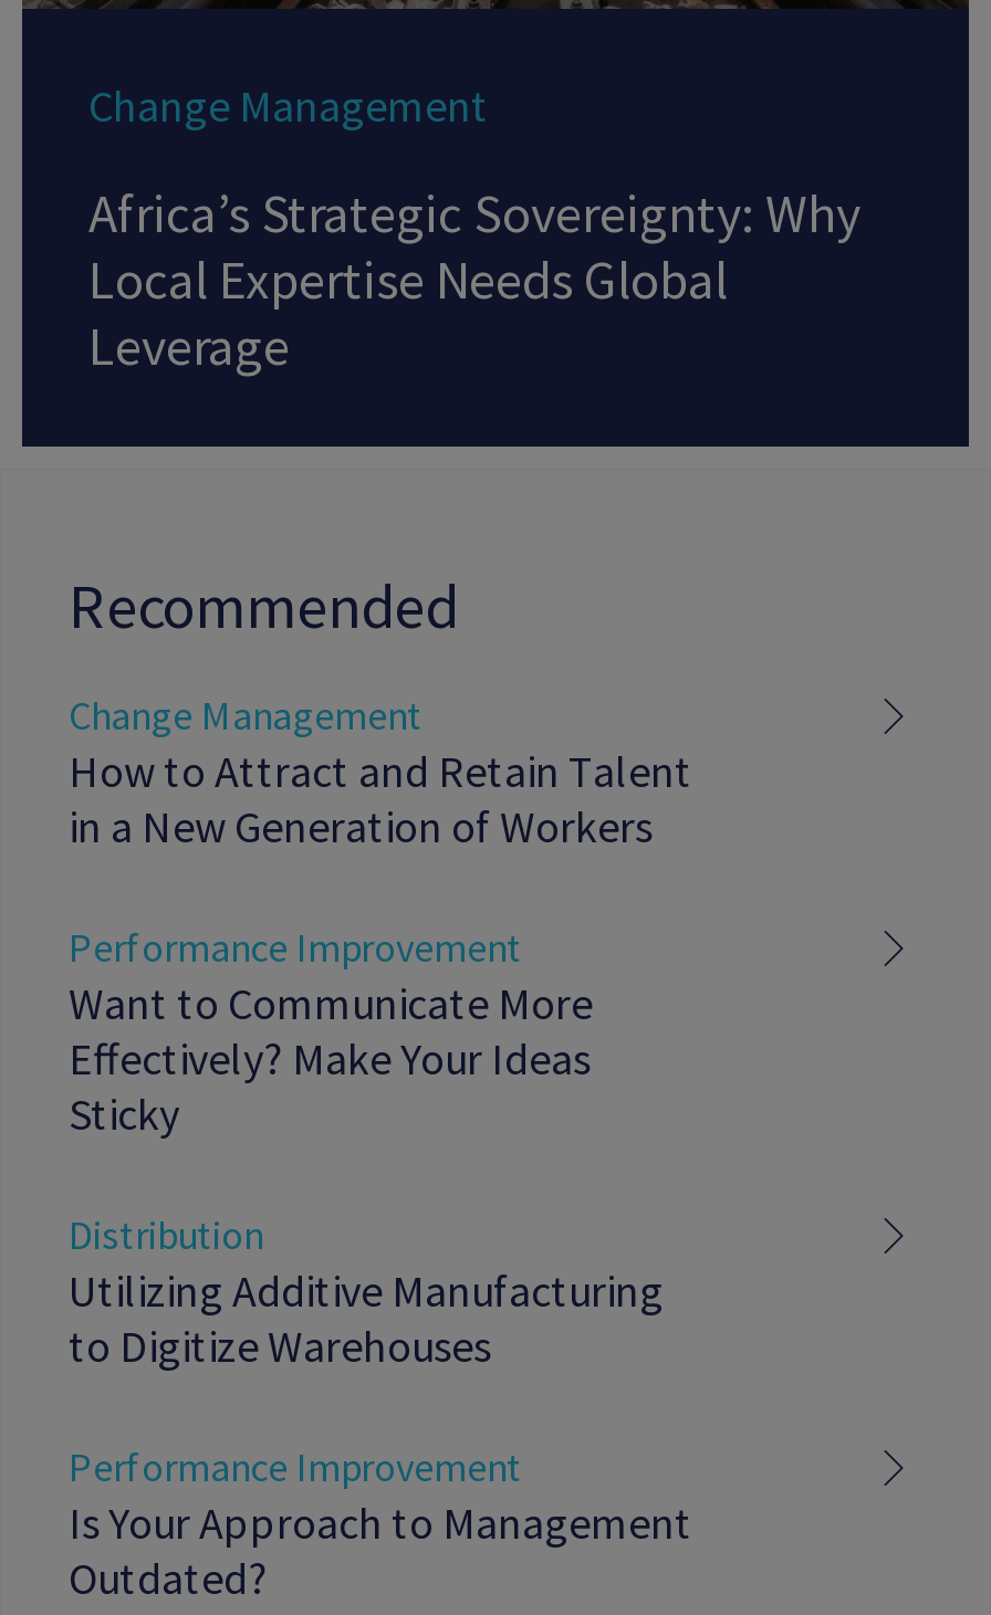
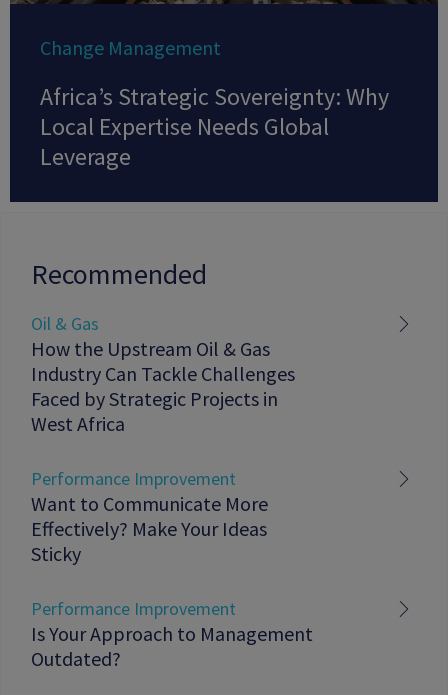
[69,690,692,853] Change Management | How to Attract and Retain Talent | in a New Generation of Workers -> [31,312,295,436] Oil & Gas | How the Upstream Oil & Gas | Industry Can Tackle Challenges | Faced by Strategic Projects in | West Africa
moved [69,922,593,1141] -> [31,467,268,566]: Performance Improvement | Want to Communicate More | Effectively? Make Your Ideas | Sticky
[69,1209,664,1373] Distribution | Utilizing Additive Manufacturing | to Digitize Warehouses -> none

